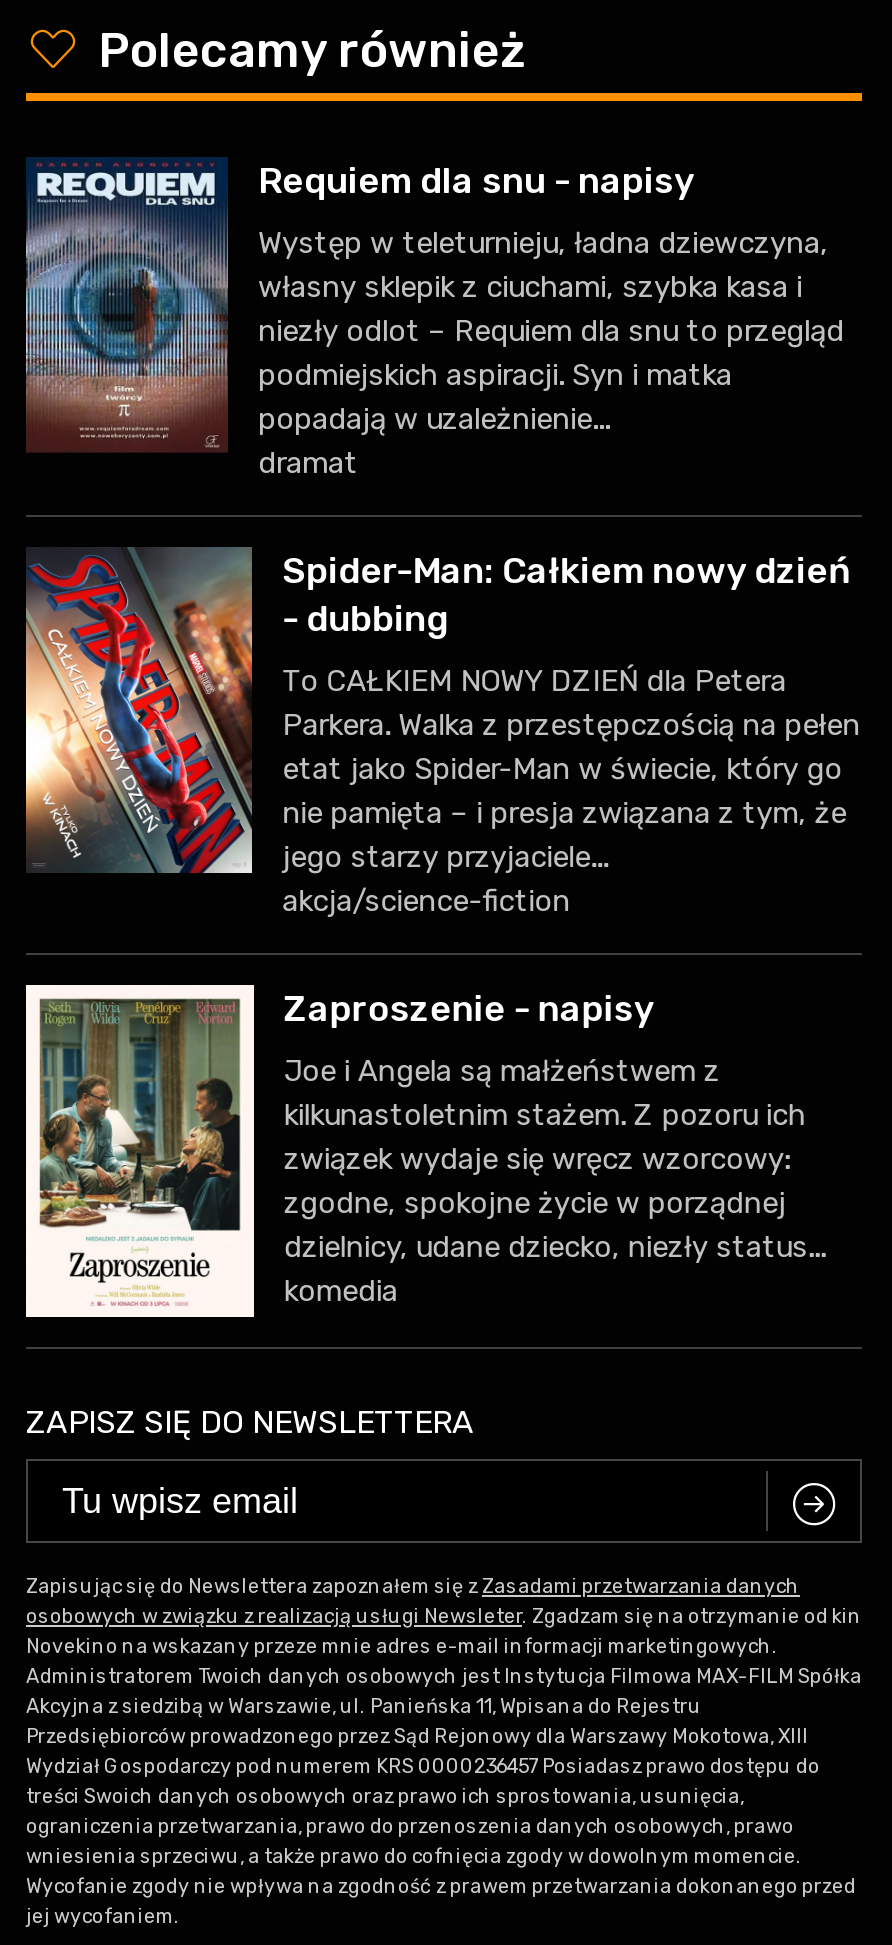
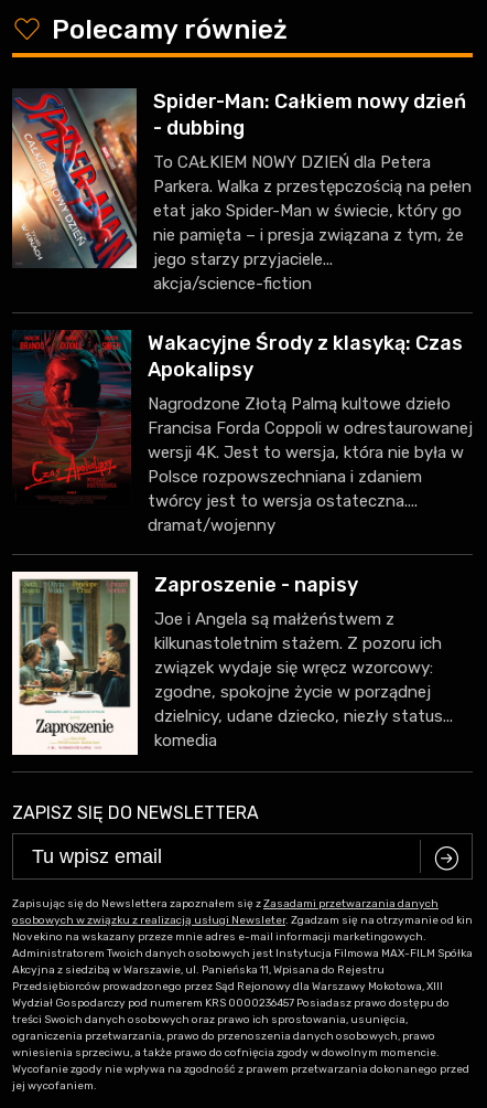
[24,157,844,482] [image] | Requiem dla snu - napisy | Występ w teleturnieju, ładna dziewczyna, | własny sklepik z ciuchami, szybka kasa i | niezły odlot – Requiem dla snu to przegląd | podmiejskich aspiracji. Syn i matka | popadają w uzależnienie... | dramat -> none
moved [22,545,860,920] -> [10,87,472,294]: [image] | Spider-Man: Całkiem nowy dzień | - dubbing | ... | jego starzy przyjaciele... | akcja/science-fiction
none -> [12,330,473,536] [image] | Wakacyjne Środy z klasyką: Czas | Apokalipsy | Nagrodzone Złotą Palmą kultowe dzieło | Francisa Forda Coppoli w odrestaurowanej | wersji 4K. Jest to wersja, która nie była w | Polsce rozpowszechniana i zdaniem | twórcy jest to wersja ostateczna.... | dramat/wojenny

